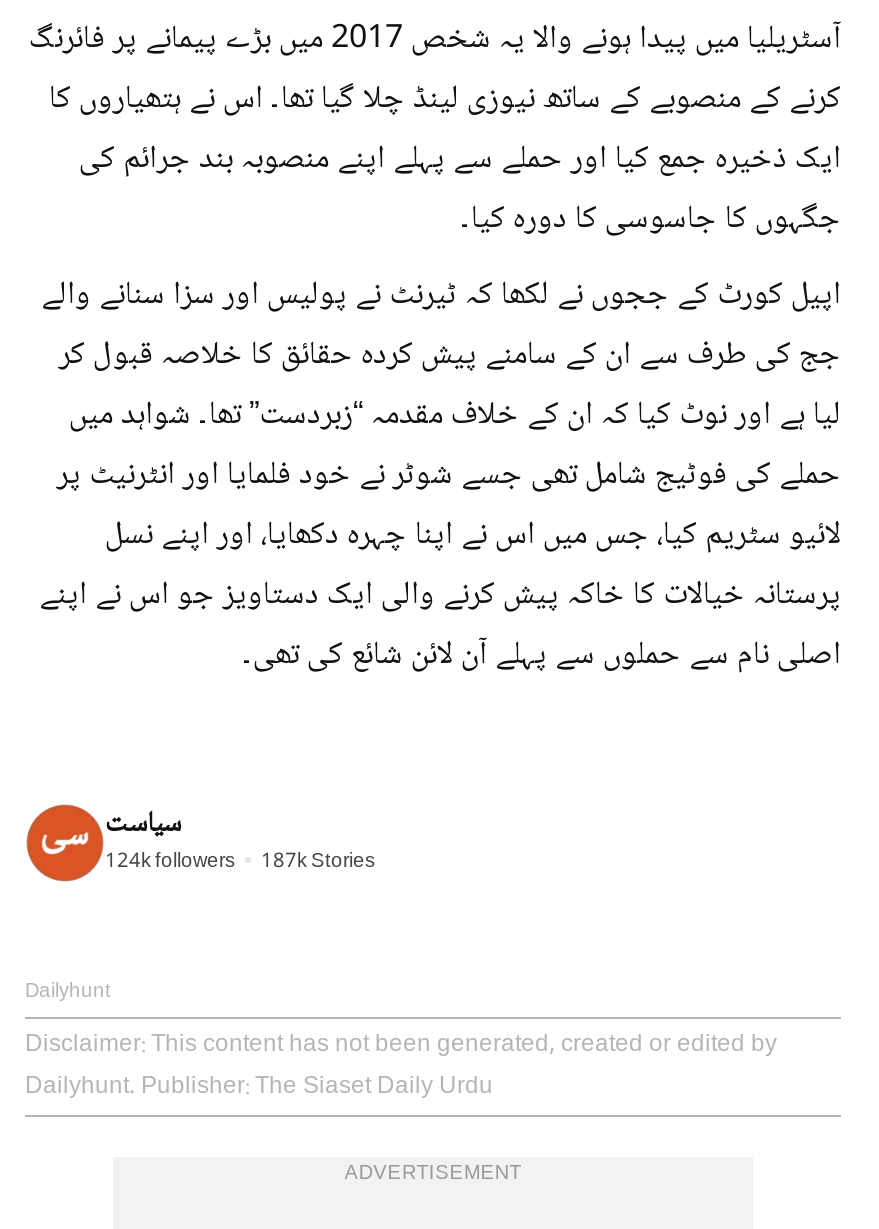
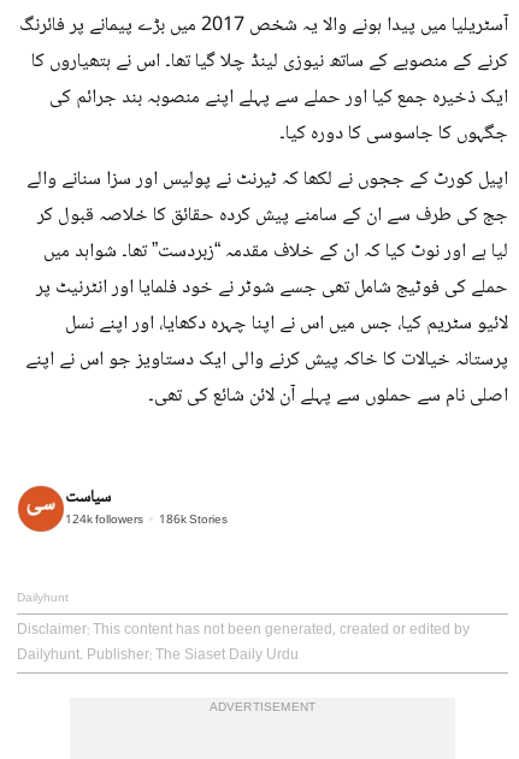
[105,844,375,878] 124kfollowers 187kStories -> [65,509,228,530] 124kfollowers 186kStories

